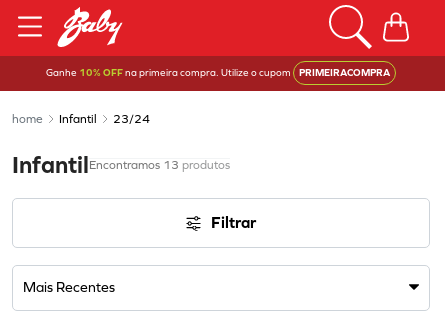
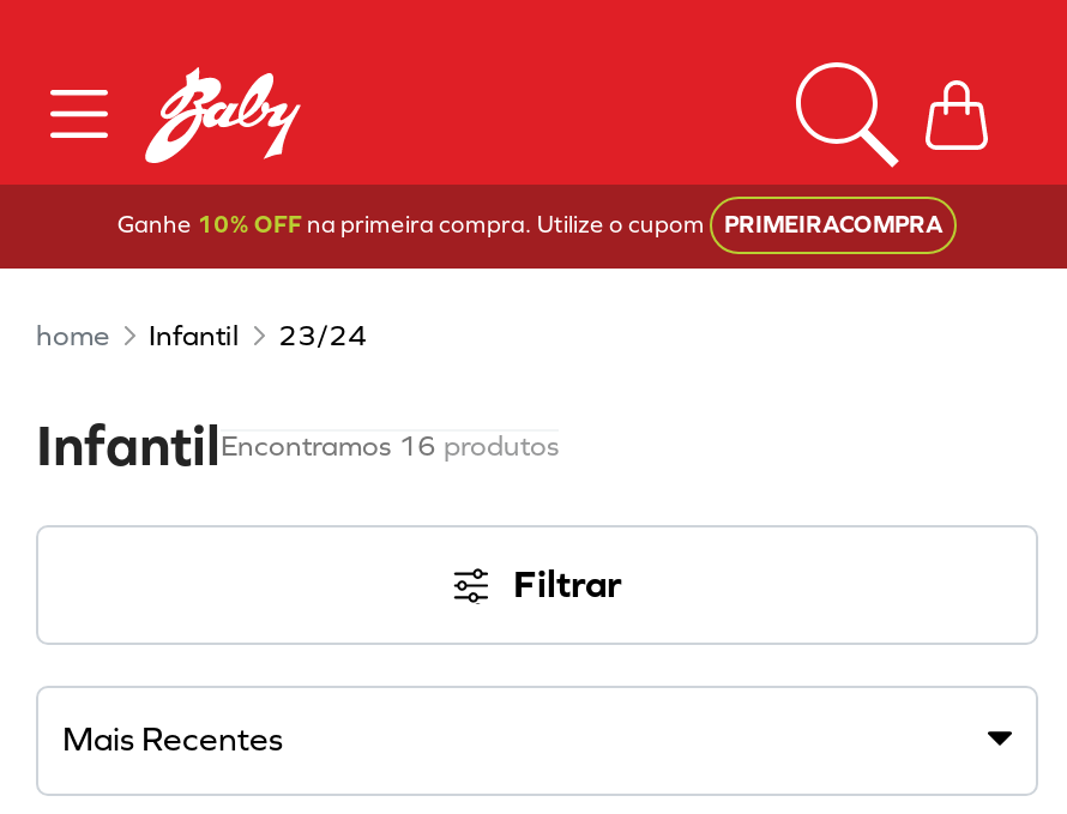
[163,158,230,172] 13 produtos -> [398,429,559,463] 16 produtos

